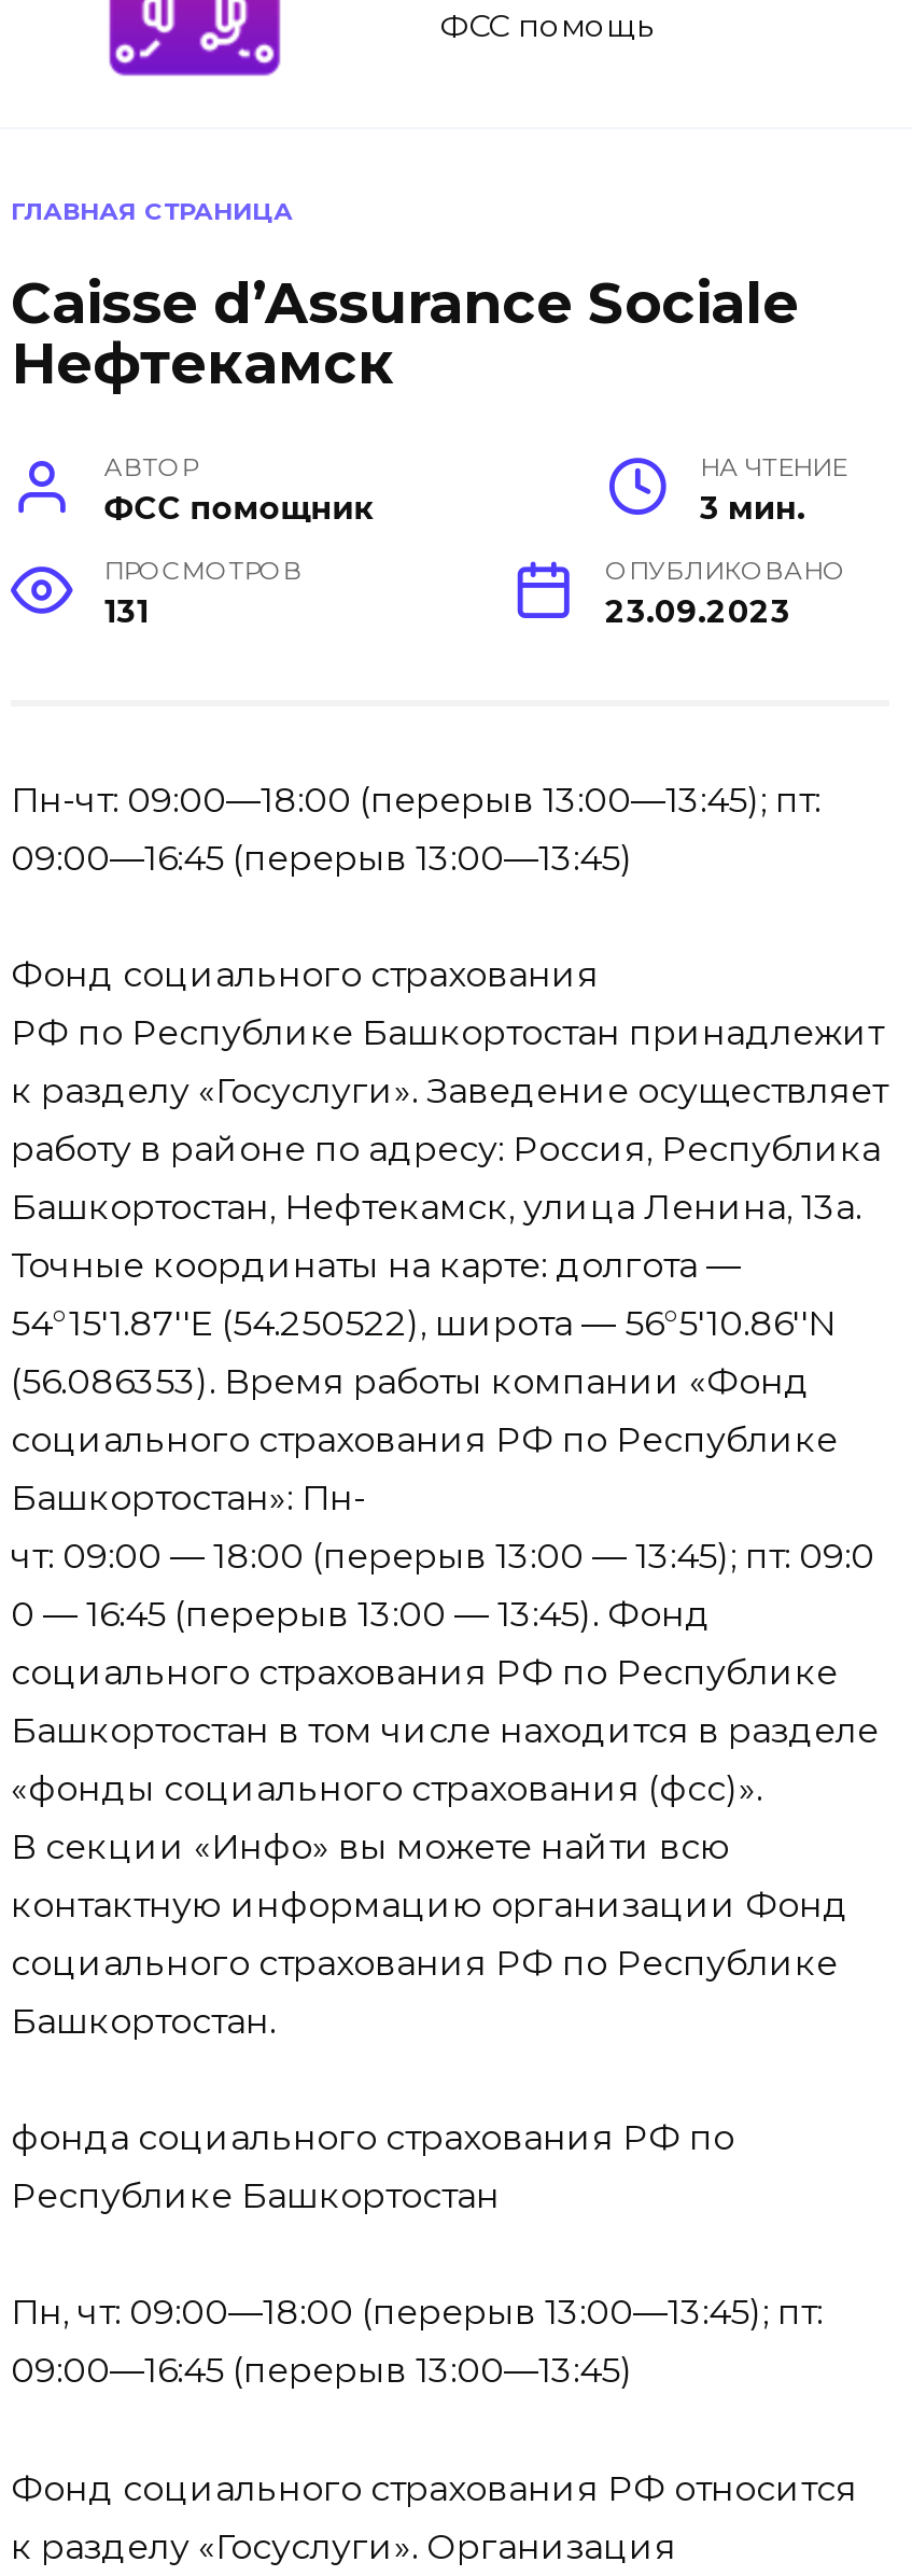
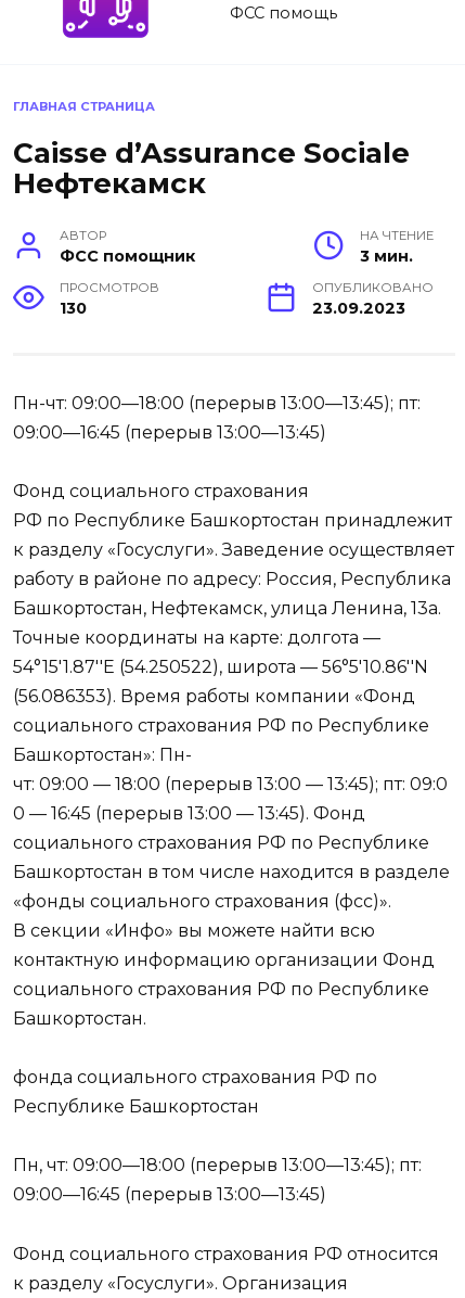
[104,592,149,631] 131 -> [60,298,87,318] 130

